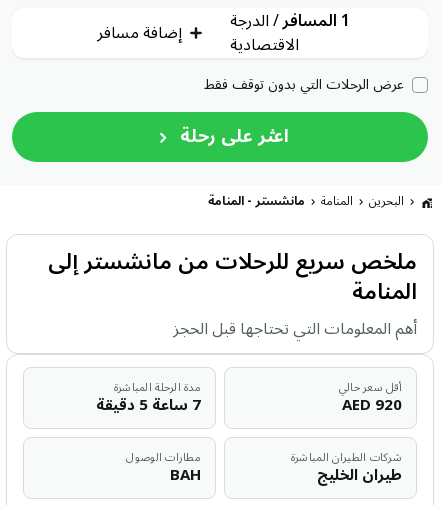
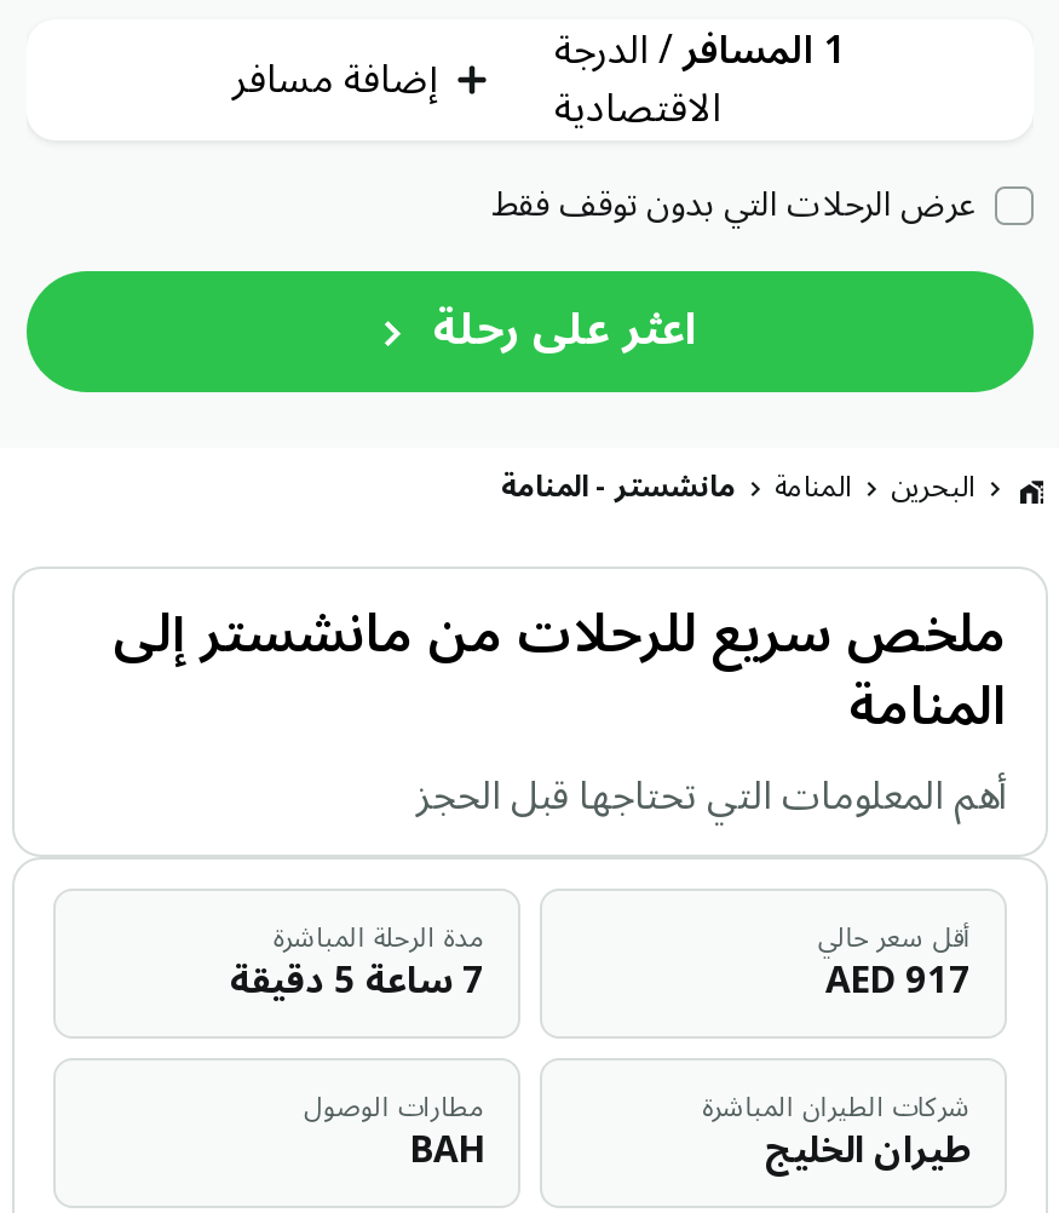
[342,389,402,421] AED 920 -> [825,942,971,1019] AED 917

